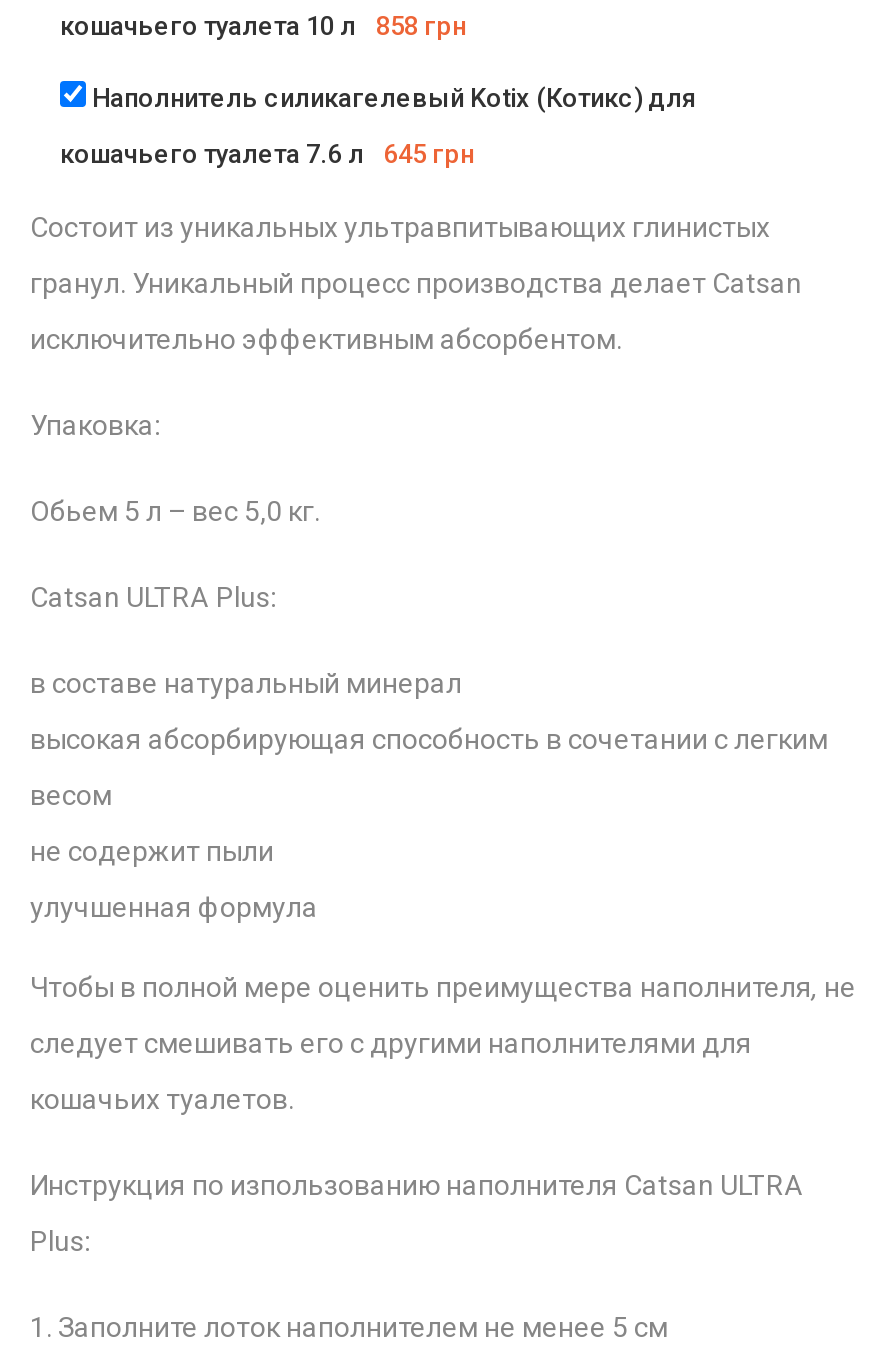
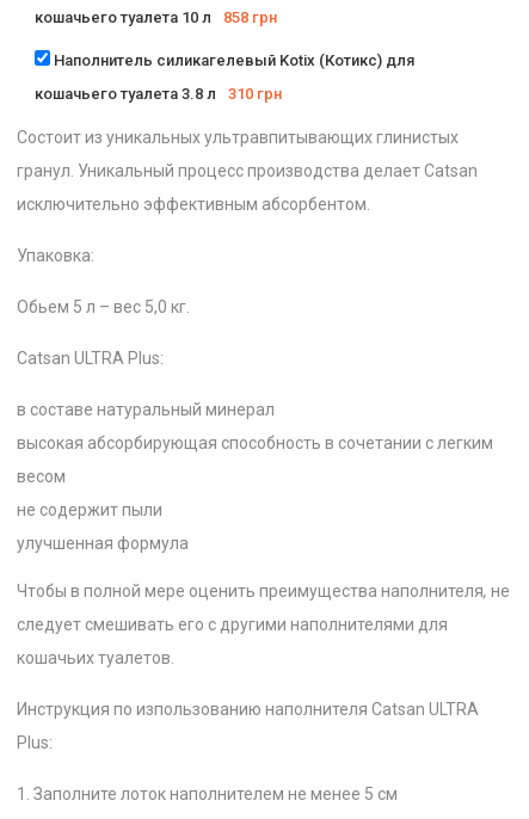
[60,140,364,170] кошачьего туалета 7.6 л -> [35,85,216,103] кошачьего туалета 3.8 л
[384,140,474,170] 645 грн -> [228,85,282,103] 310 грн

